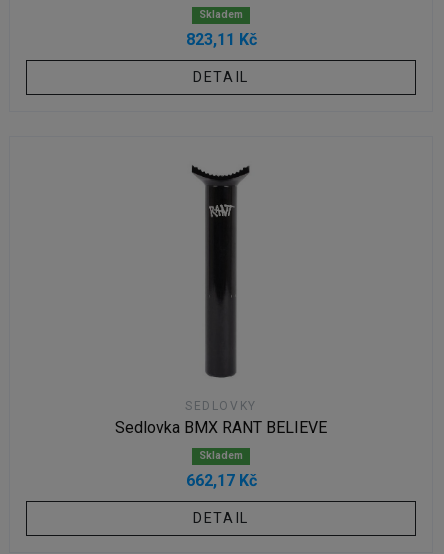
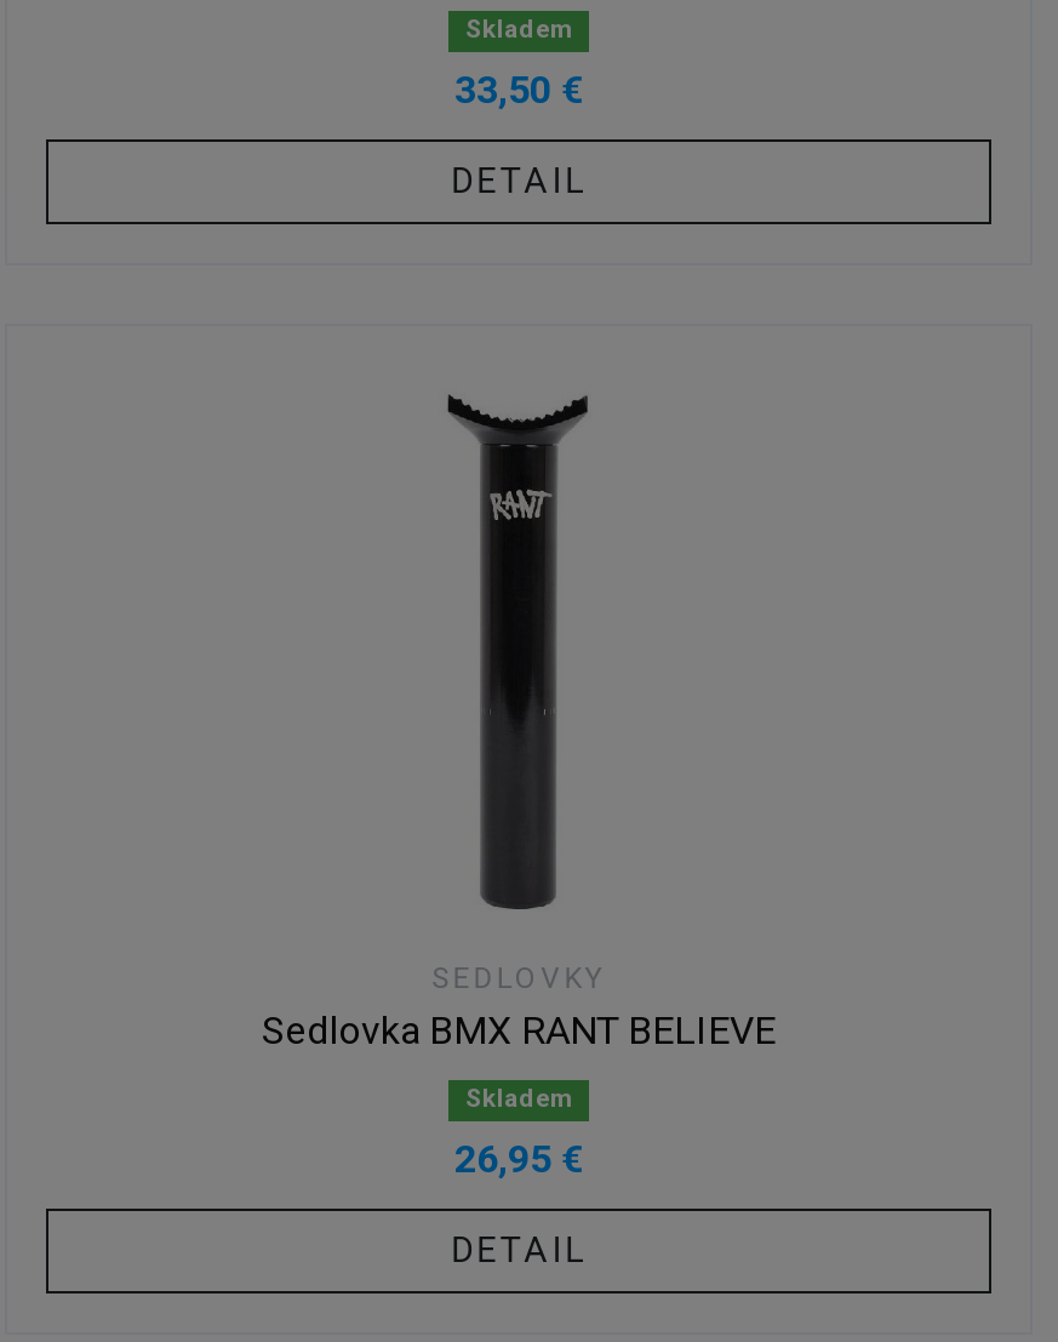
[185,30,256,49] 823,11 Kč -> [454,68,583,114] 33,50 €
[185,471,256,490] 662,17 Kč -> [454,1137,583,1183] 26,95 €

